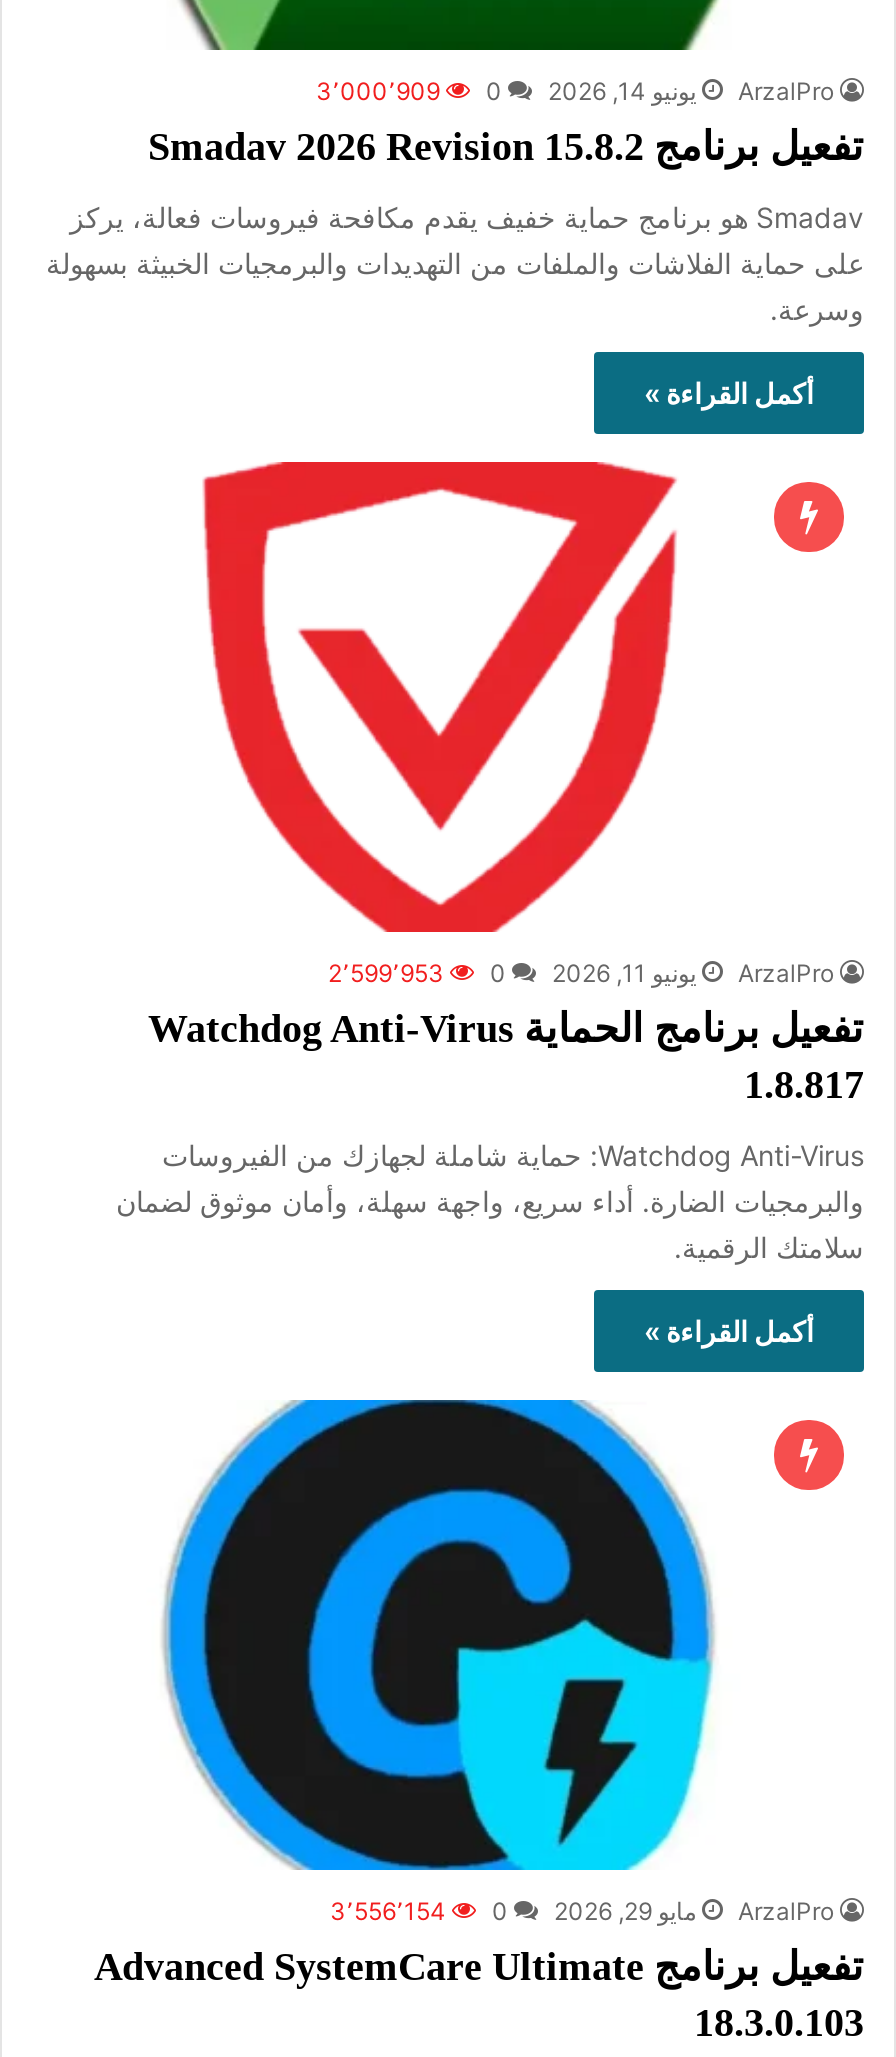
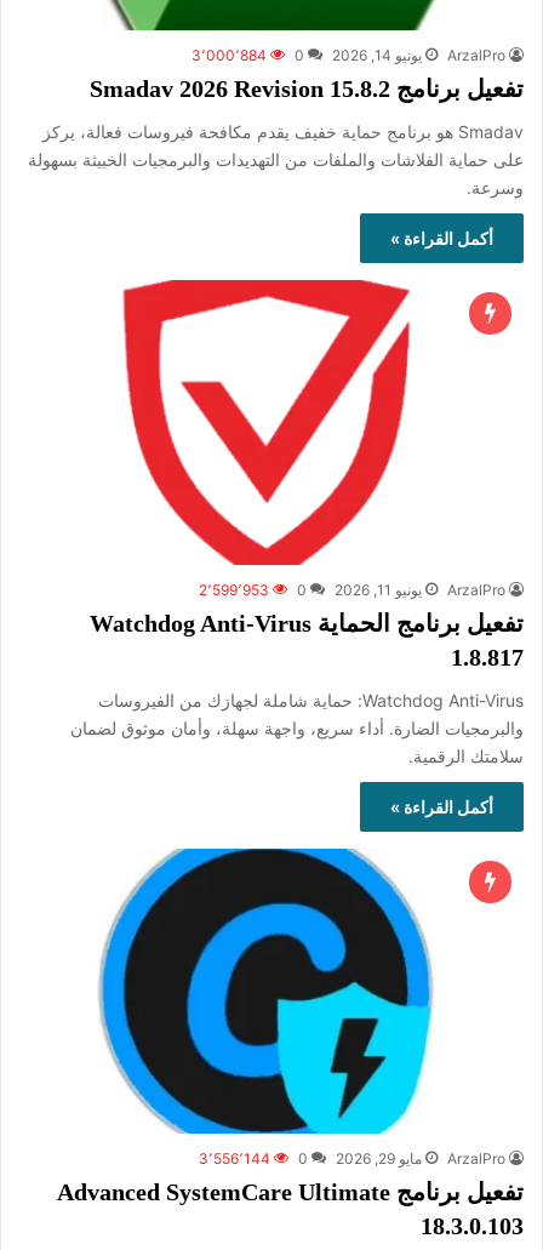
[316,77,502,107] 3٬000٬909 0 -> [192,46,304,65] 3٬000٬884 0
[330,1895,508,1925] 3٬556٬154 0 -> [199,1149,308,1167] 3٬556٬144 0

